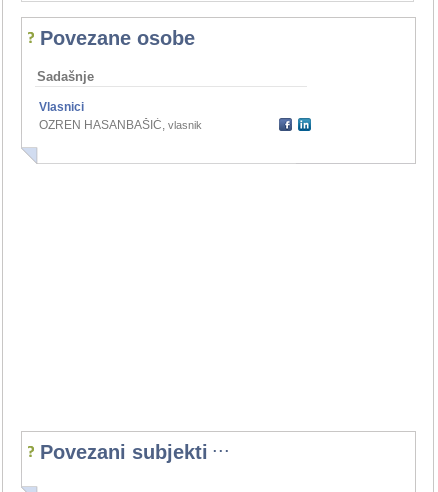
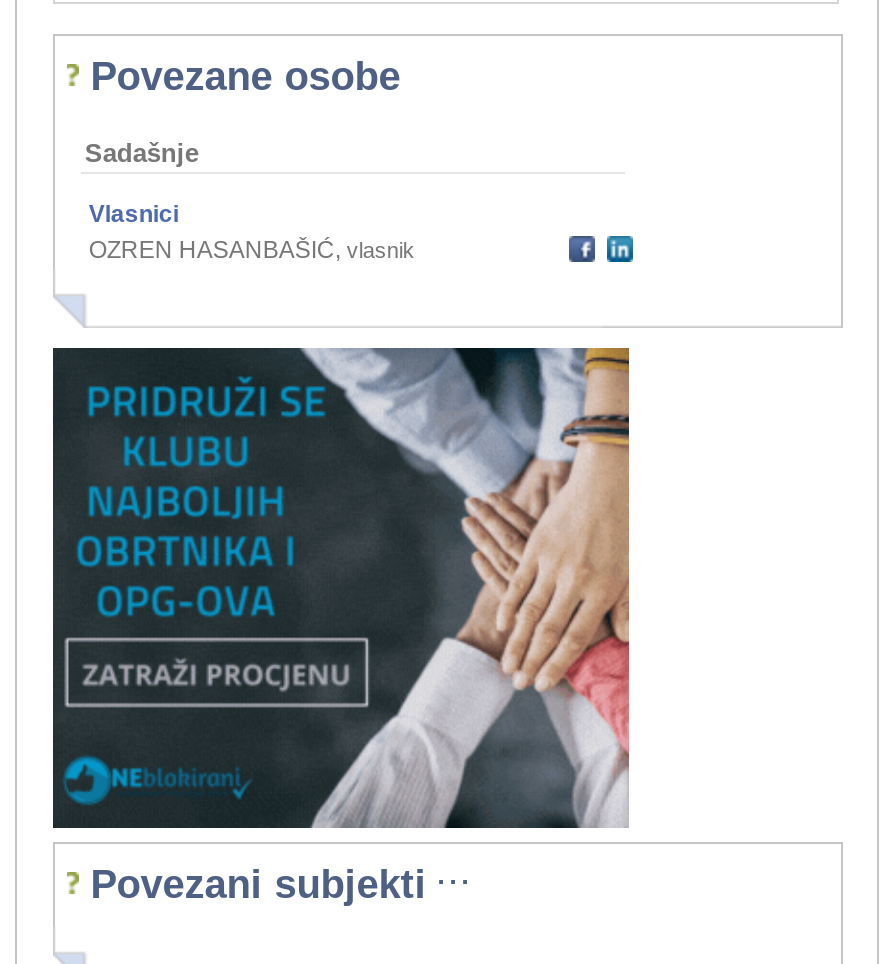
none -> [51,346,631,830] [image]

